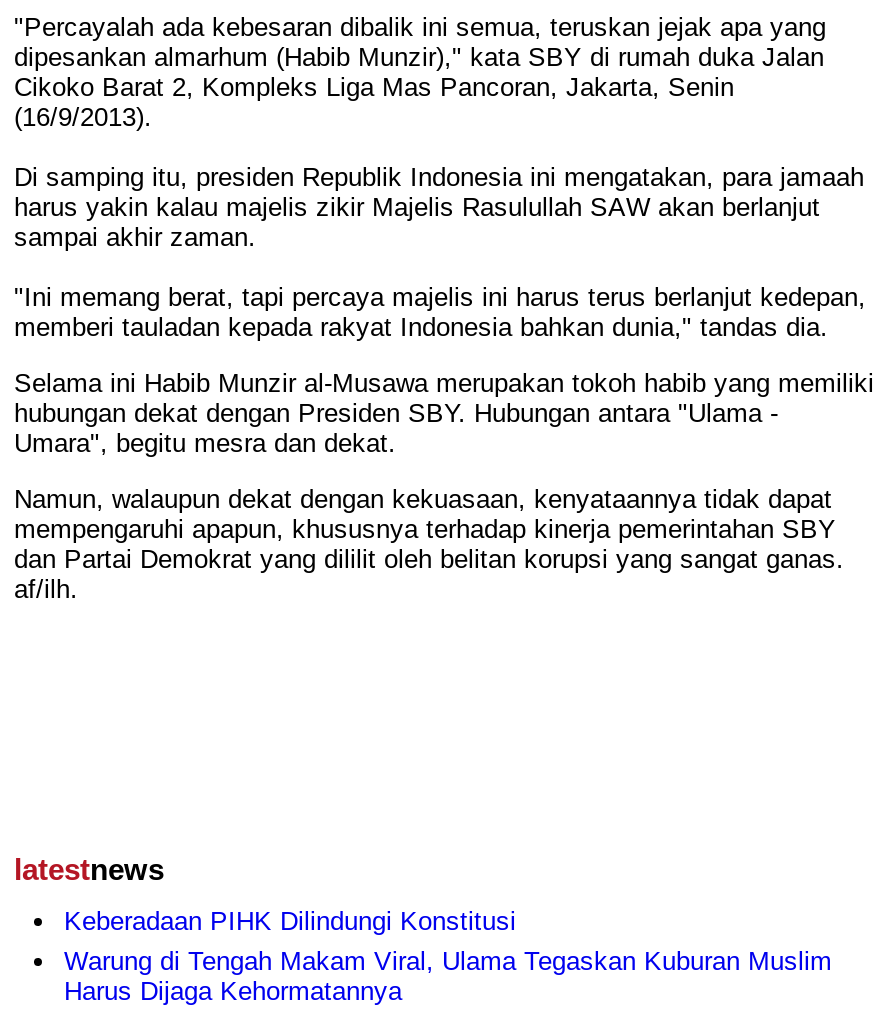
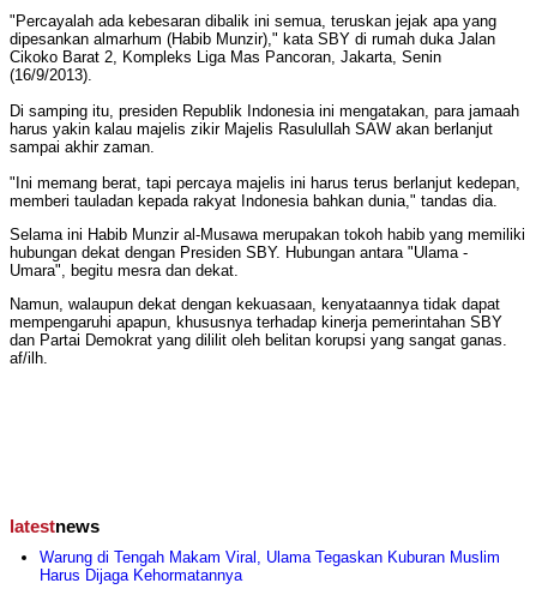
[64,906,516,936] Keberadaan PIHK Dilindungi Konstitusi -> none

